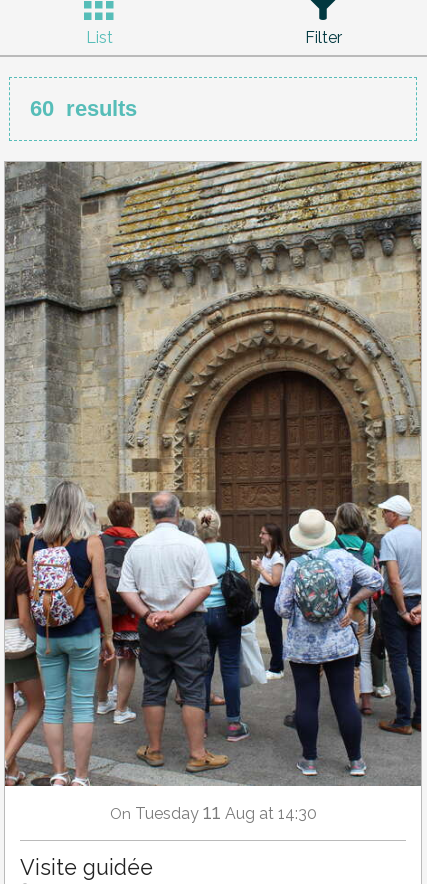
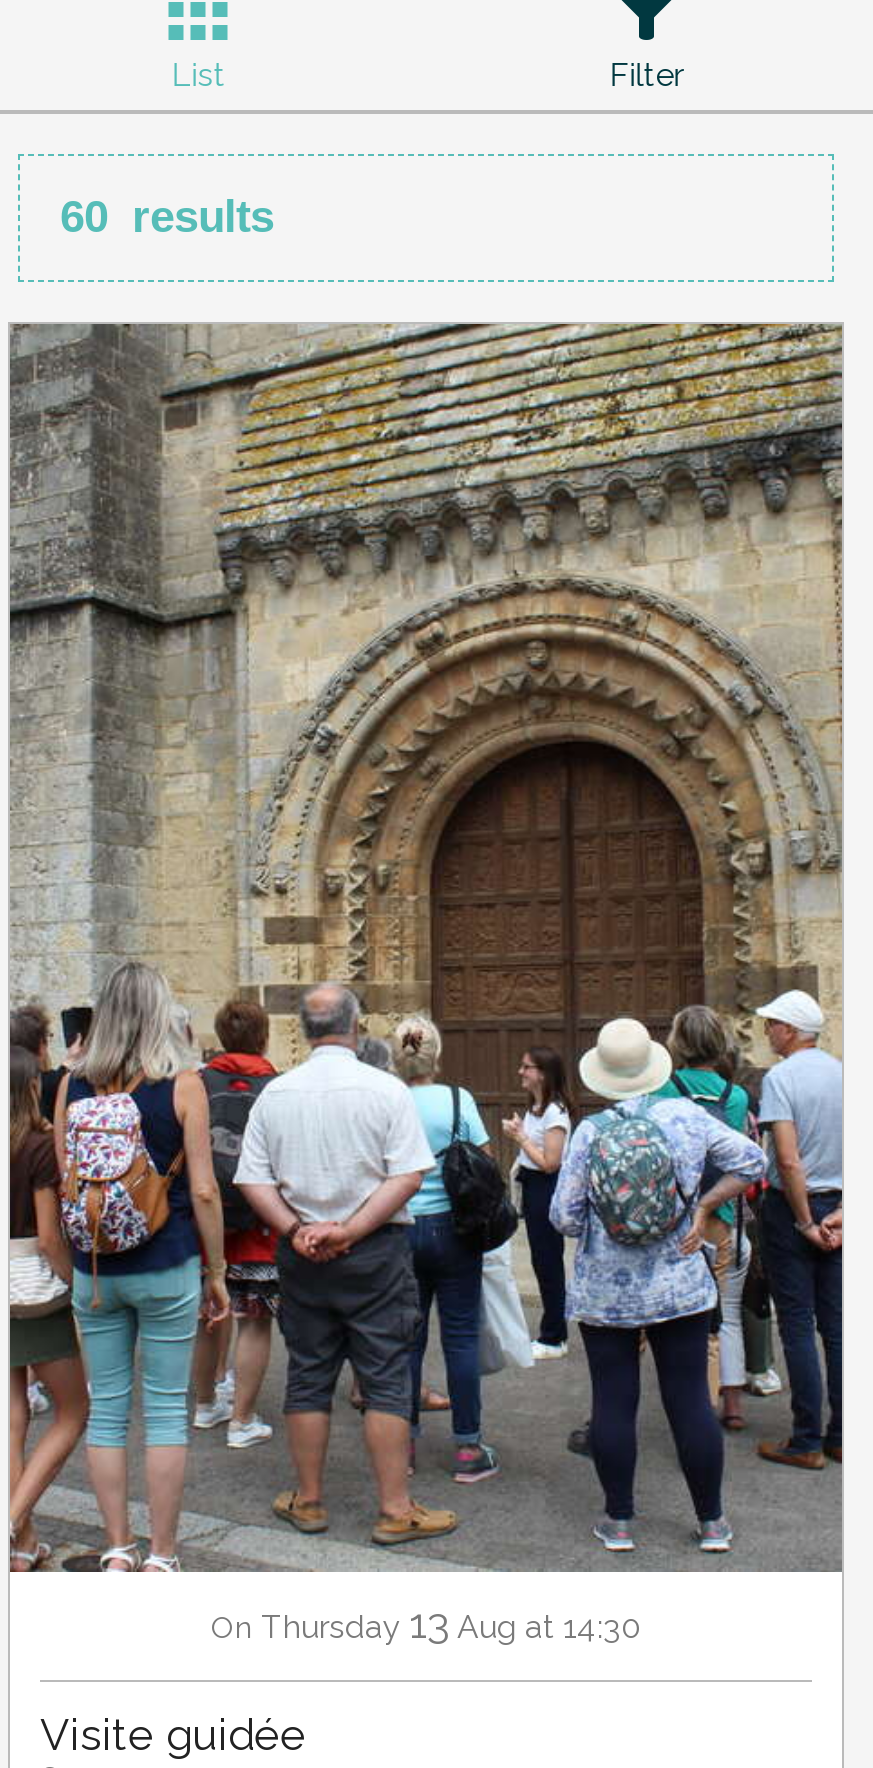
[109,799,316,824] On Tuesday 11 Aug at 14:30 -> [211,1598,641,1648] On Thursday 13 Aug at 14:30

